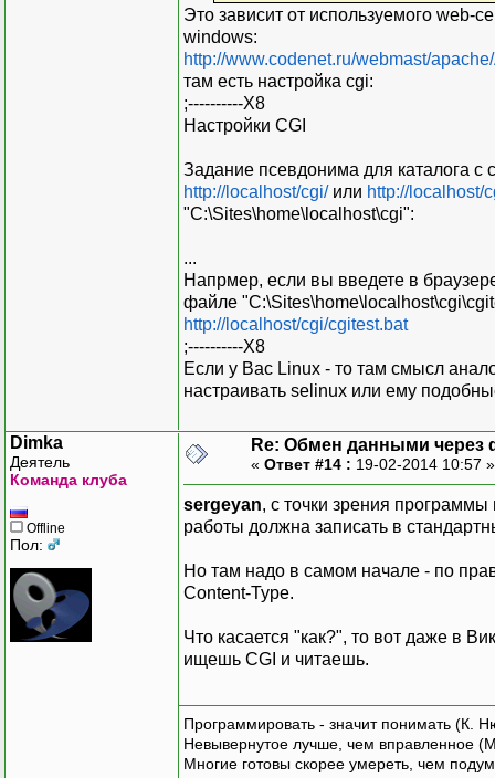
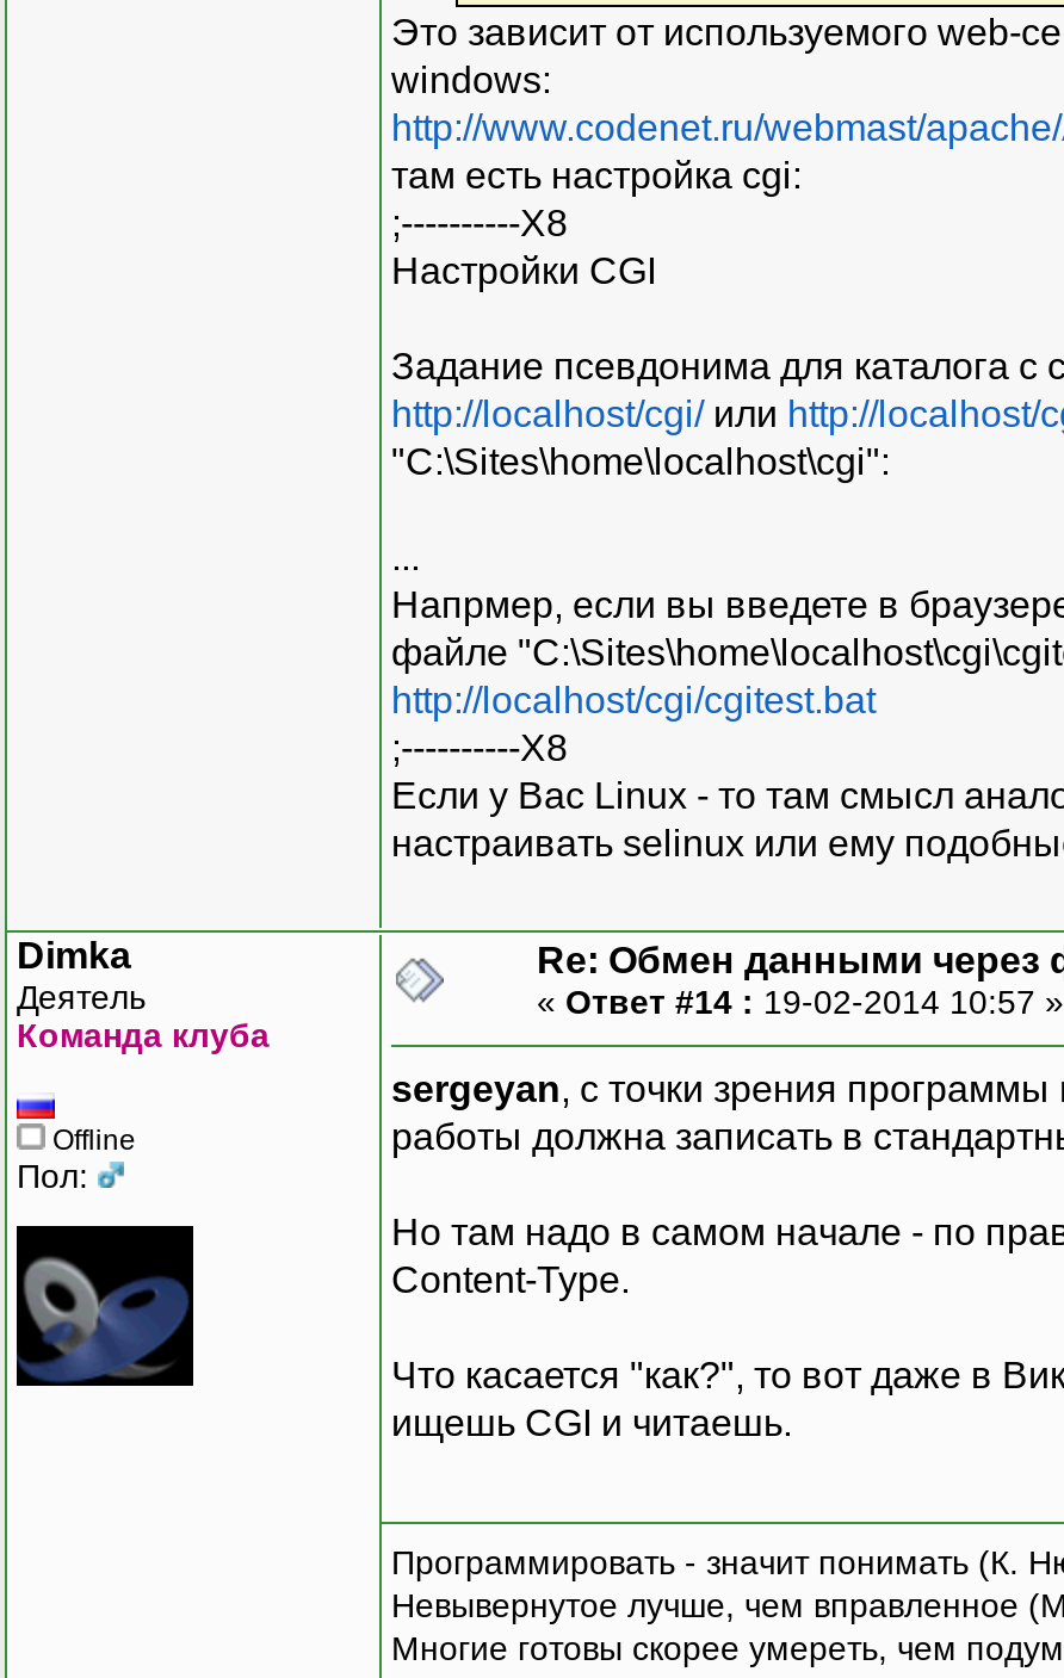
[10,571,75,639] [image] -> [17,1236,167,1381] [image]

